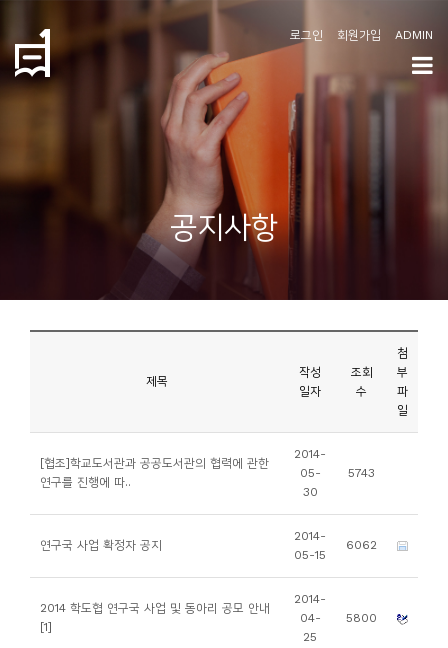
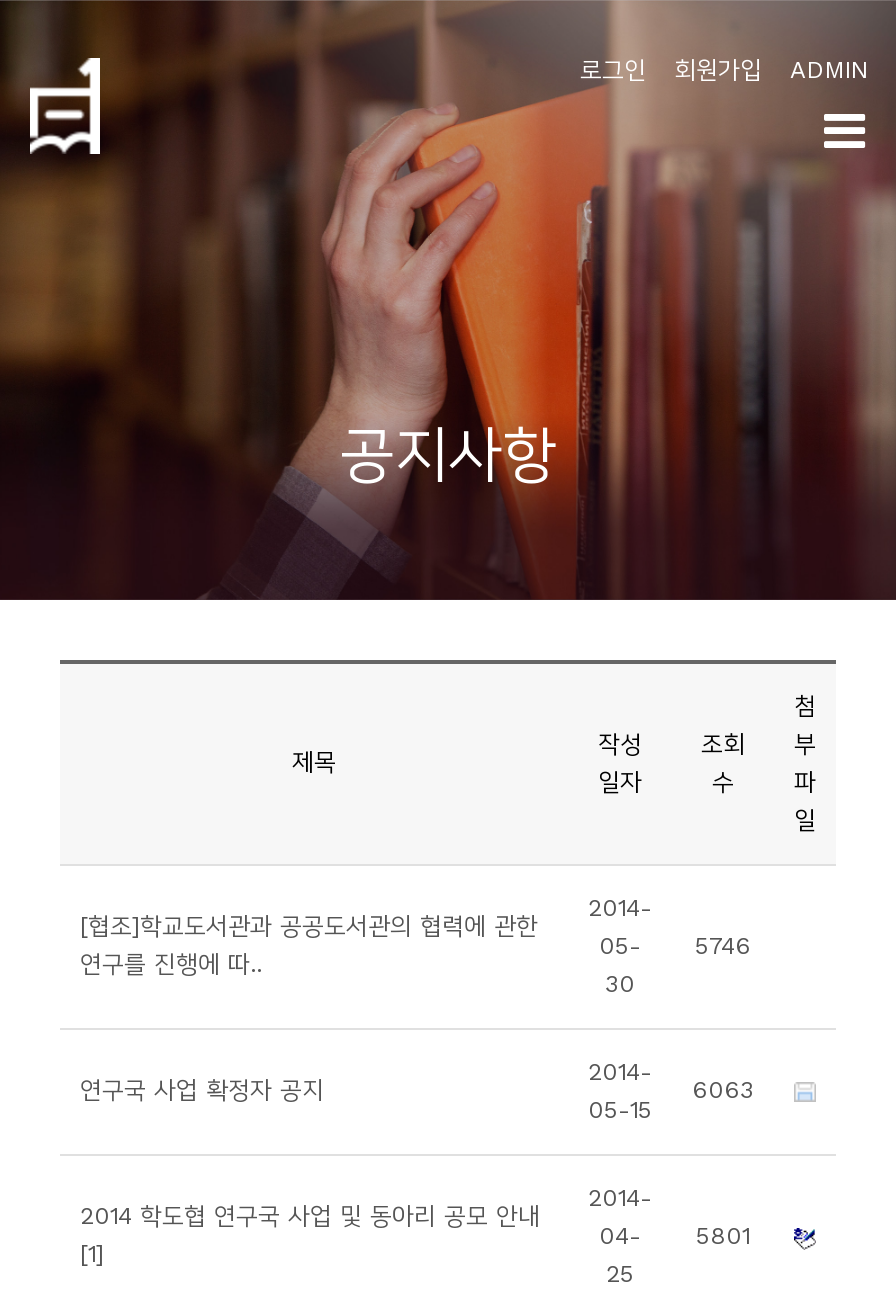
[299,466,375,480] 05- 5743 -> [599,932,751,960] 05- 5746
[346,538,377,552] 6062 -> [692,1076,754,1104] 6063
[299,611,377,625] 04- 5800 -> [599,1222,750,1250] 04- 5801

